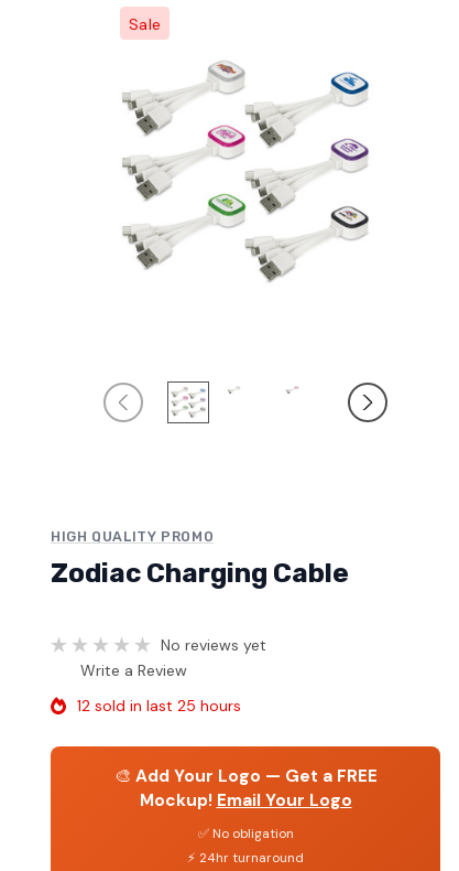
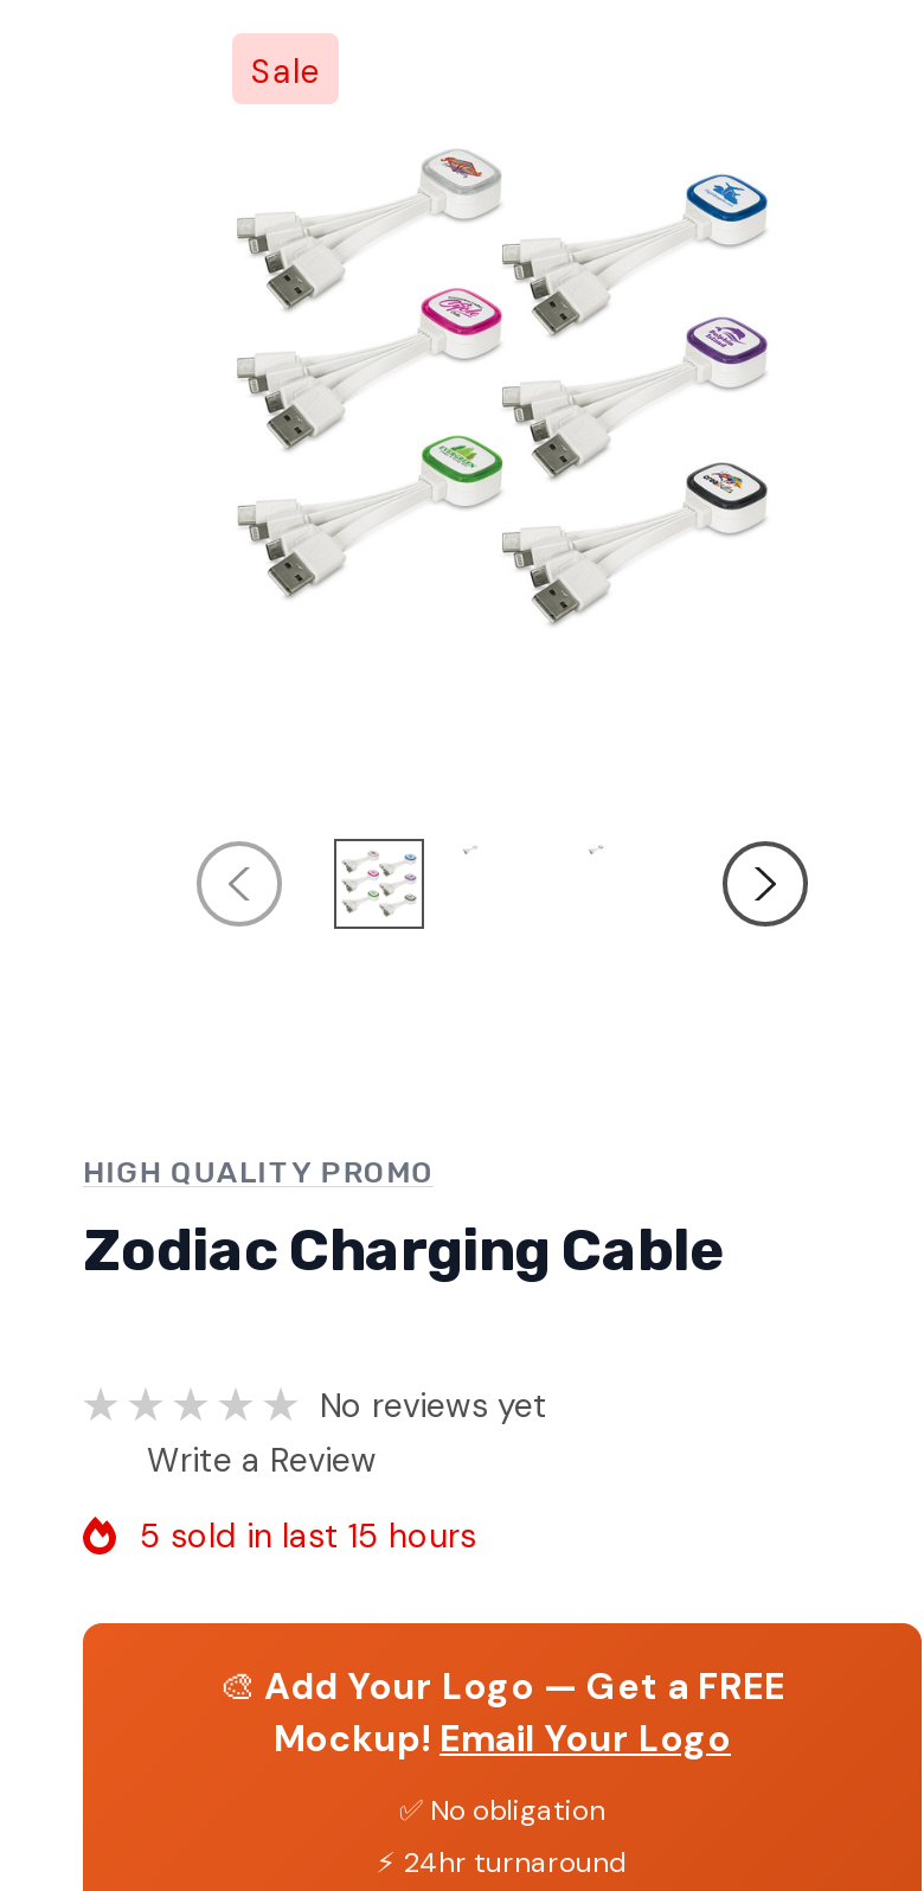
[77,696,241,716] 12 sold in last 25 hours -> [140,1514,476,1557] 5 sold in last 15 hours

